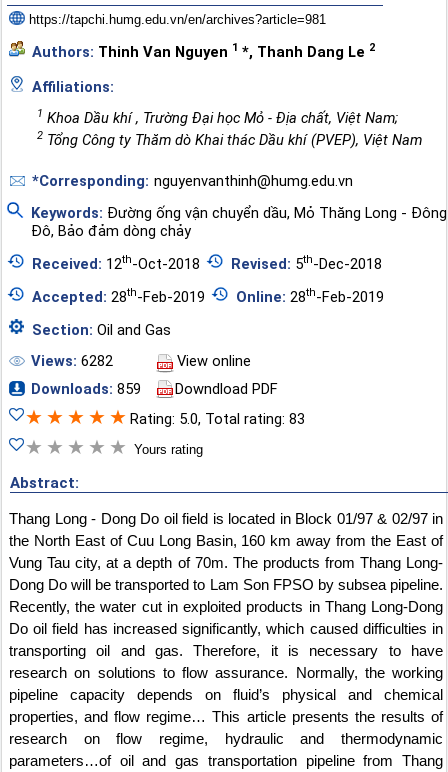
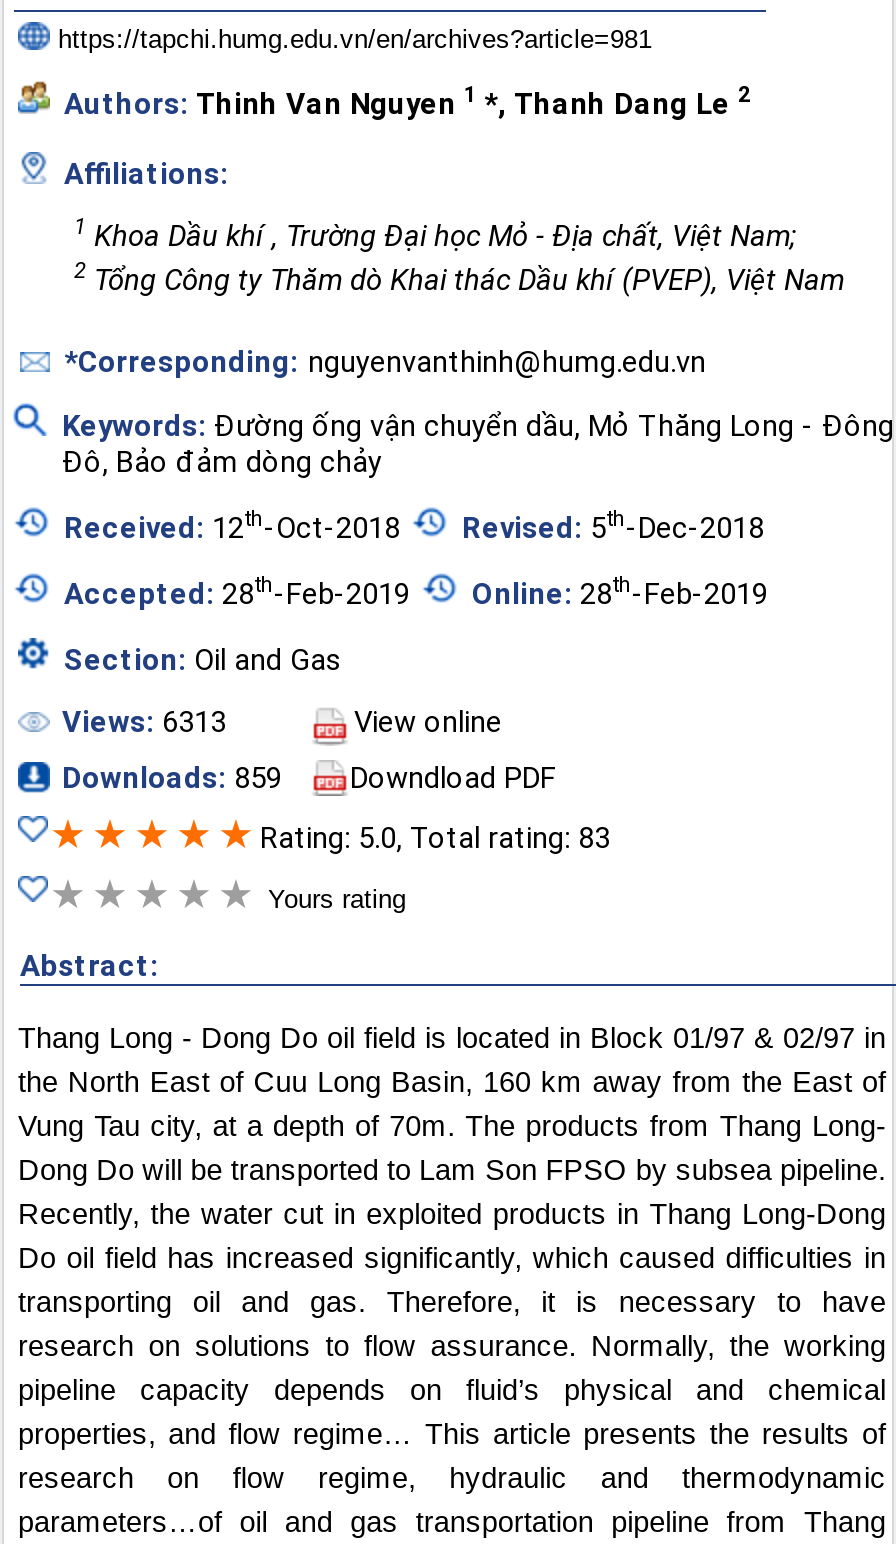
[31,352,113,370] Views: 6282 -> [62,704,226,740] Views: 6313

